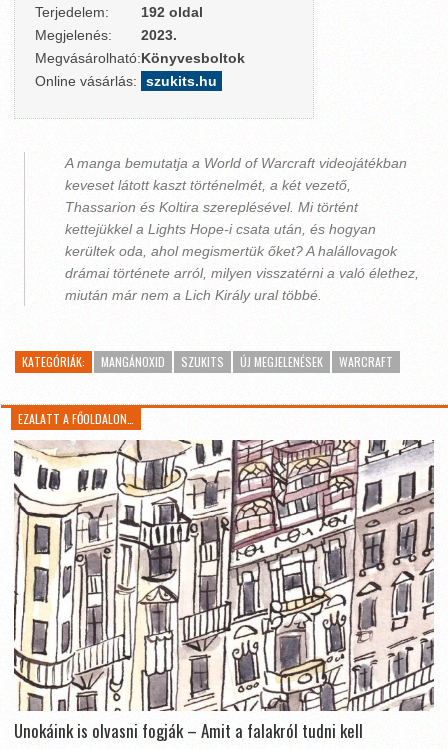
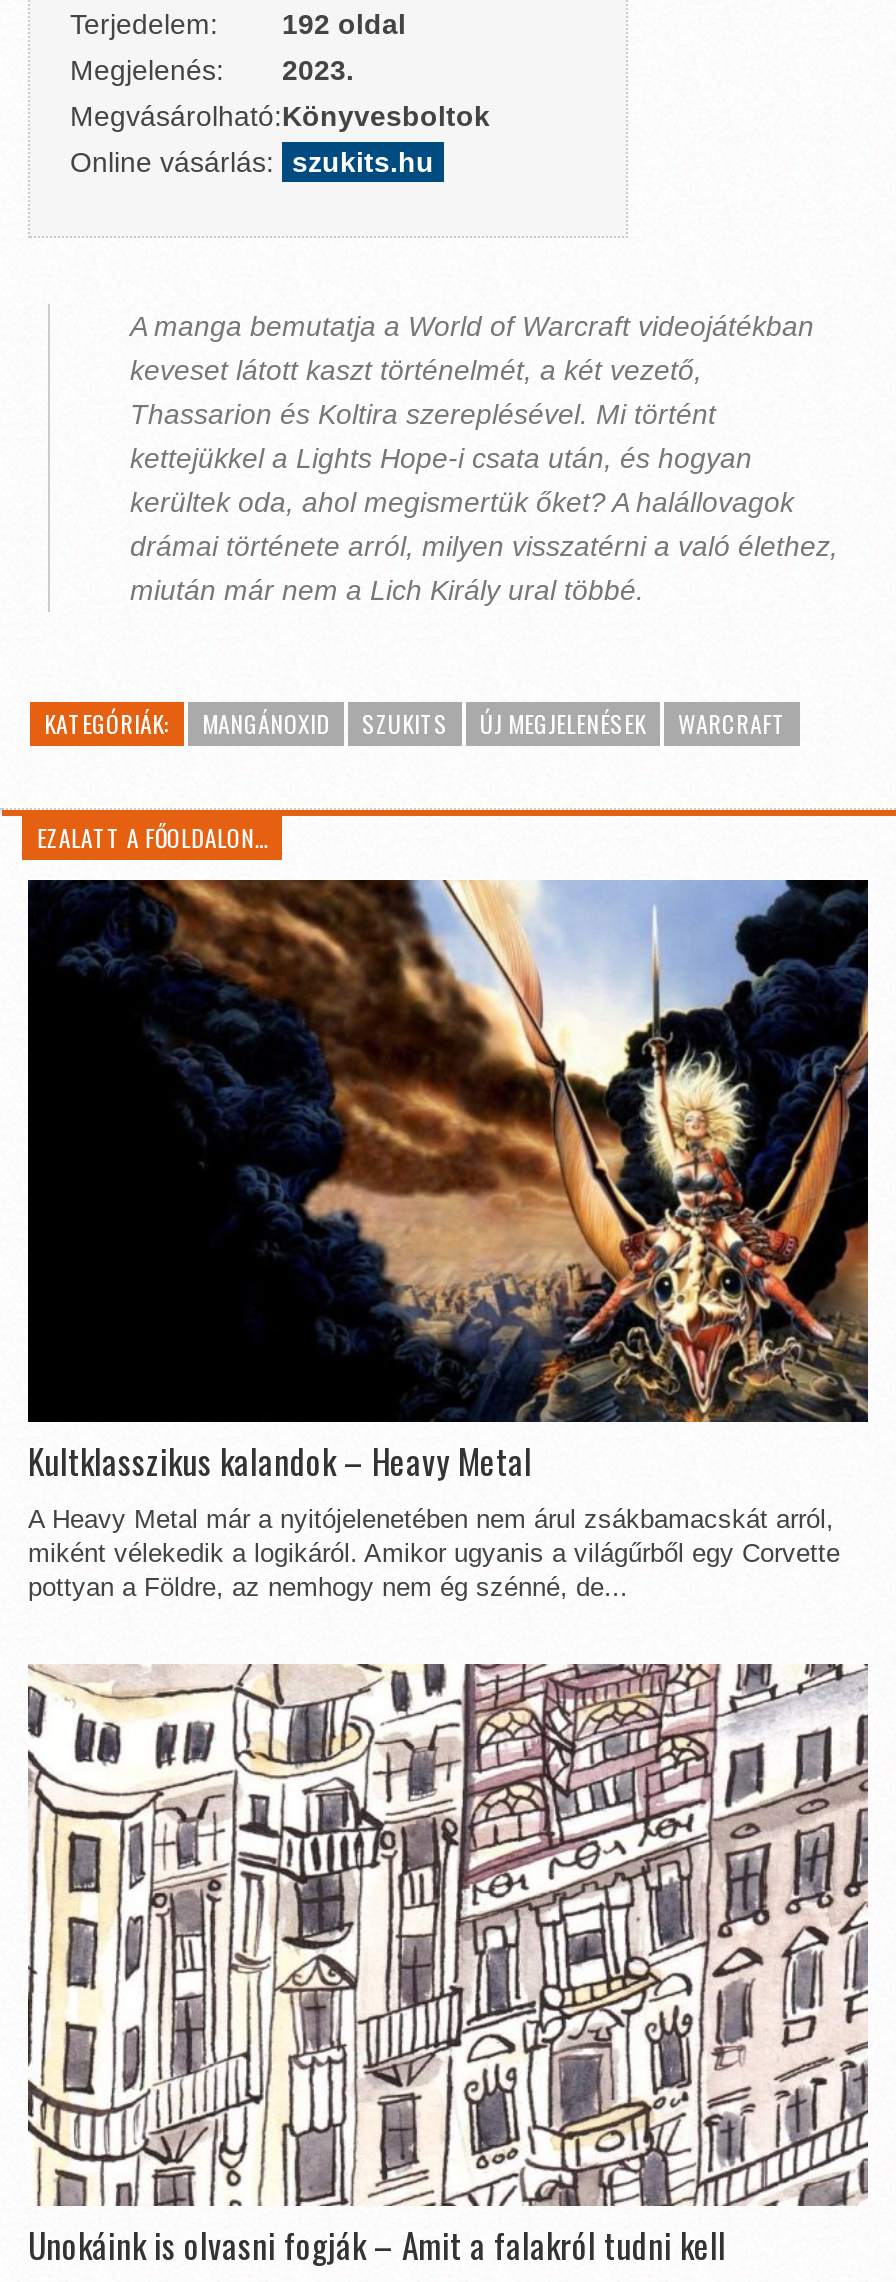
none -> [26,878,870,1602] [image] | Kultklasszikus kalandok – Heavy Metal | A Heavy Metal már a nyitójelenetében nem árul zsákbamacskát arról, | miként vélekedik a logikáról. Amikor ugyanis a világűrből egy Corvette | pottyan a Földre, az nemhogy nem ég szénné, de...

